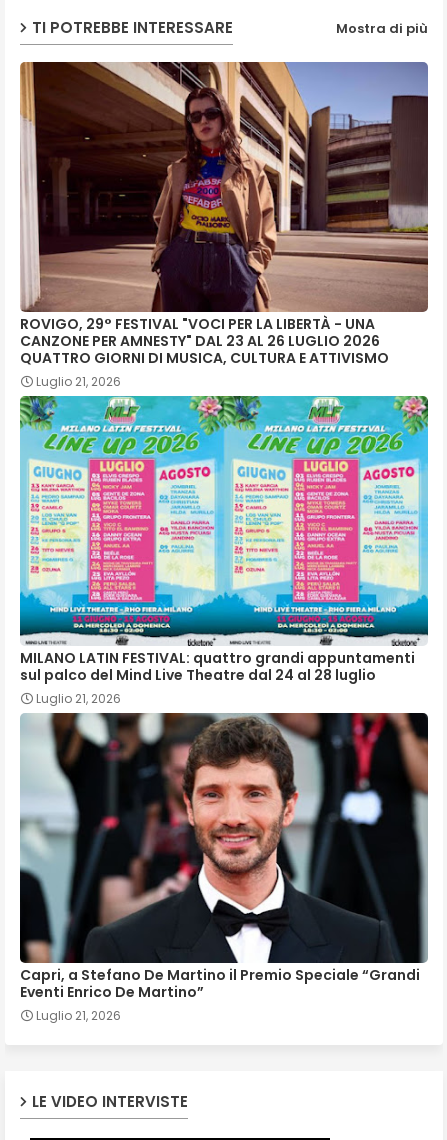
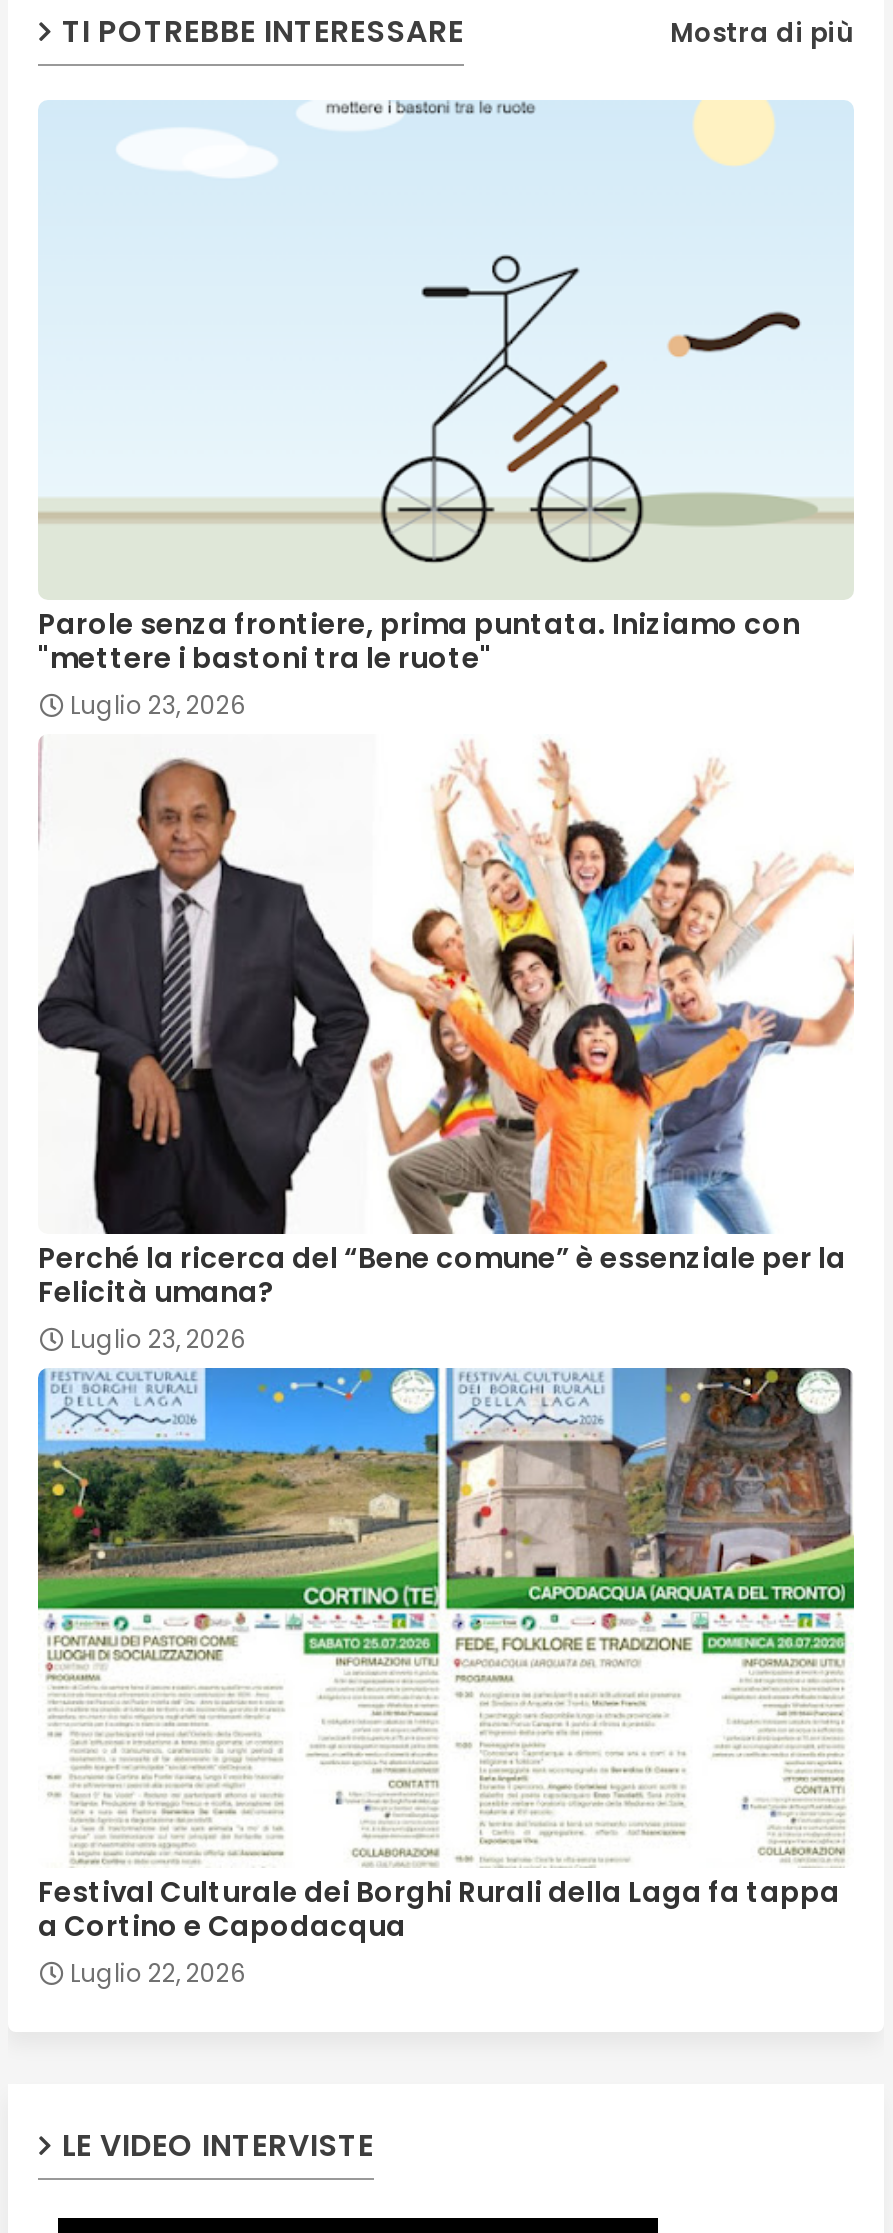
[19,61,429,390] [image] | ROVIGO, 29° FESTIVAL "VOCI PER LA LIBERTÀ - UNA | CANZONE PER AMNESTY" DAL 23 AL 26 LUGLIO 2026 | QUATTRO GIORNI DI MUSICA, CULTURA E ATTIVISMO | Luglio 21, 2026 -> [38,100,854,722] [image] | Parole senza frontiere, prima puntata. Iniziamo con | "mettere i bastoni tra le ruote" | Luglio 23, 2026
[19,395,429,707] [image] | MILANO LATIN FESTIVAL: quattro grandi appuntamenti | sul palco del Mind Live Theatre dal 24 al 28 luglio | Luglio 21, 2026 -> [36,740,856,1356] [image] | Perché la ricerca del “Bene comune” è essenziale per la | Felicità umana? | Luglio 23, 2026
[19,712,429,1024] [image] | Capri, a Stefano De Martino il Premio Speciale “Grandi | Eventi Enrico De Martino” | Luglio 21, 2026 -> [36,1366,854,1990] [image] | Festival Culturale dei Borghi Rurali della Laga fa tappa | a Cortino e Capodacqua | Luglio 22, 2026

